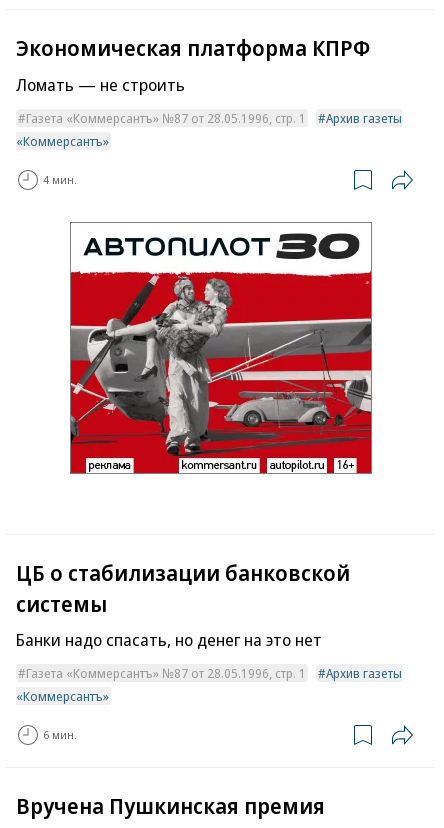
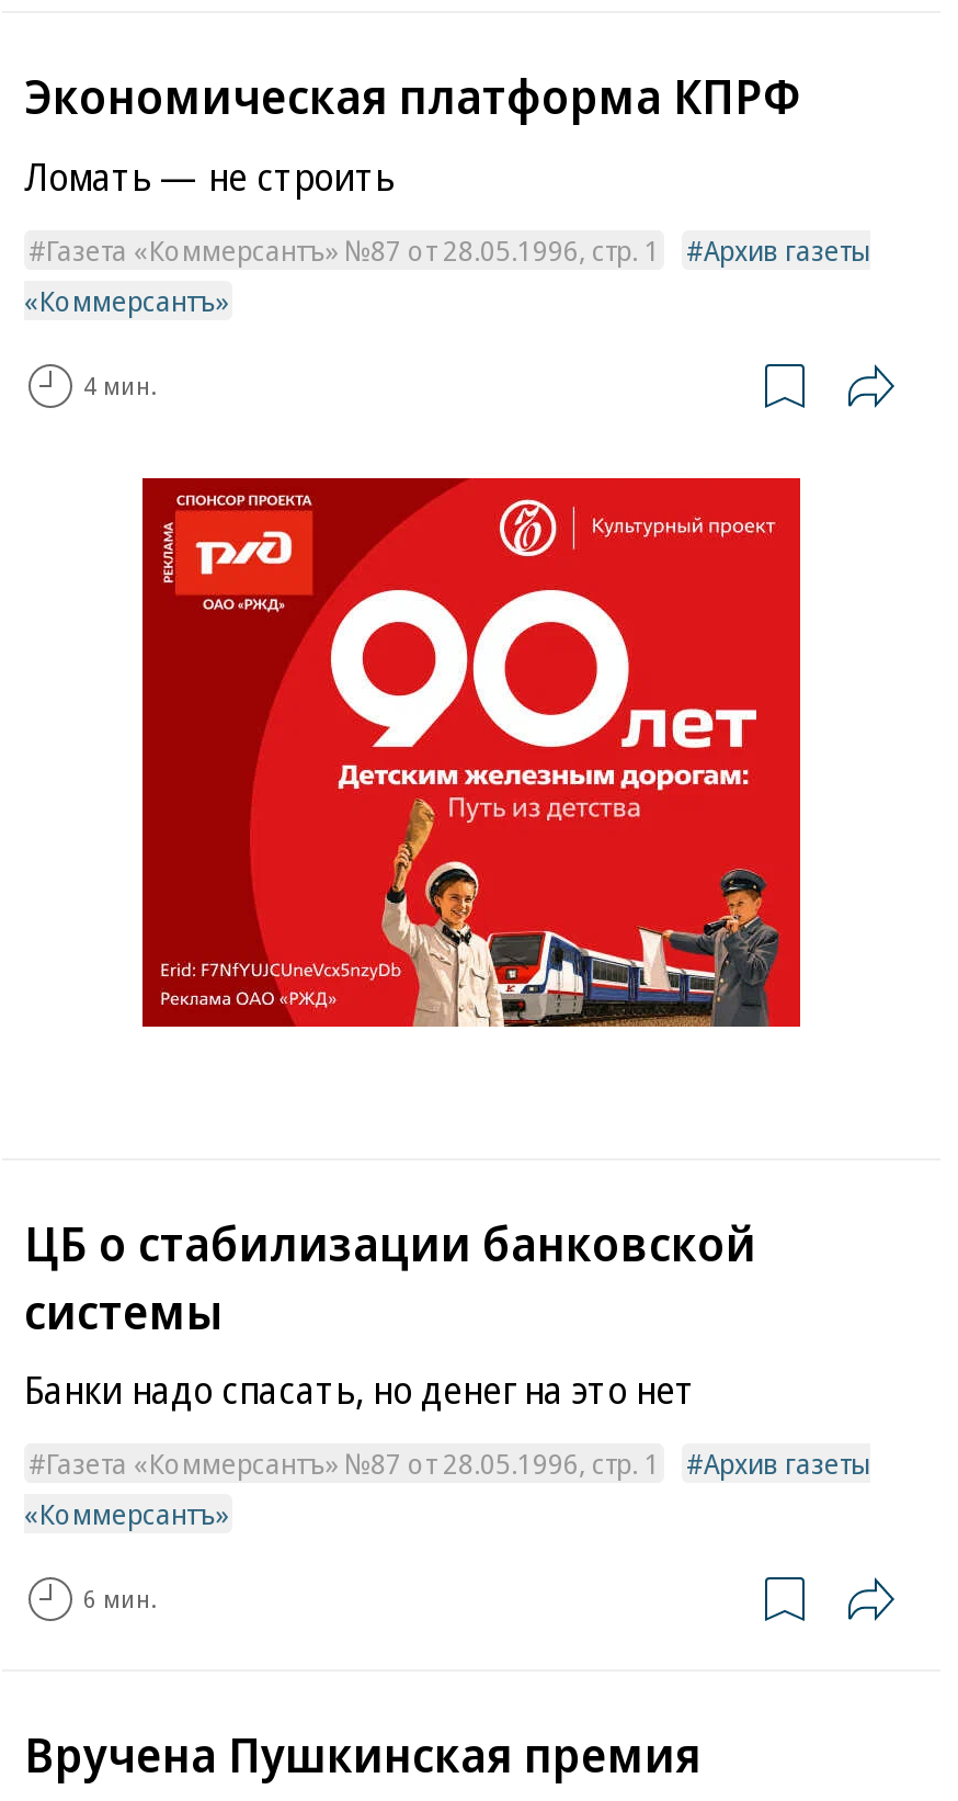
[69,222,373,474] [image] -> [140,476,805,1029] [image]

